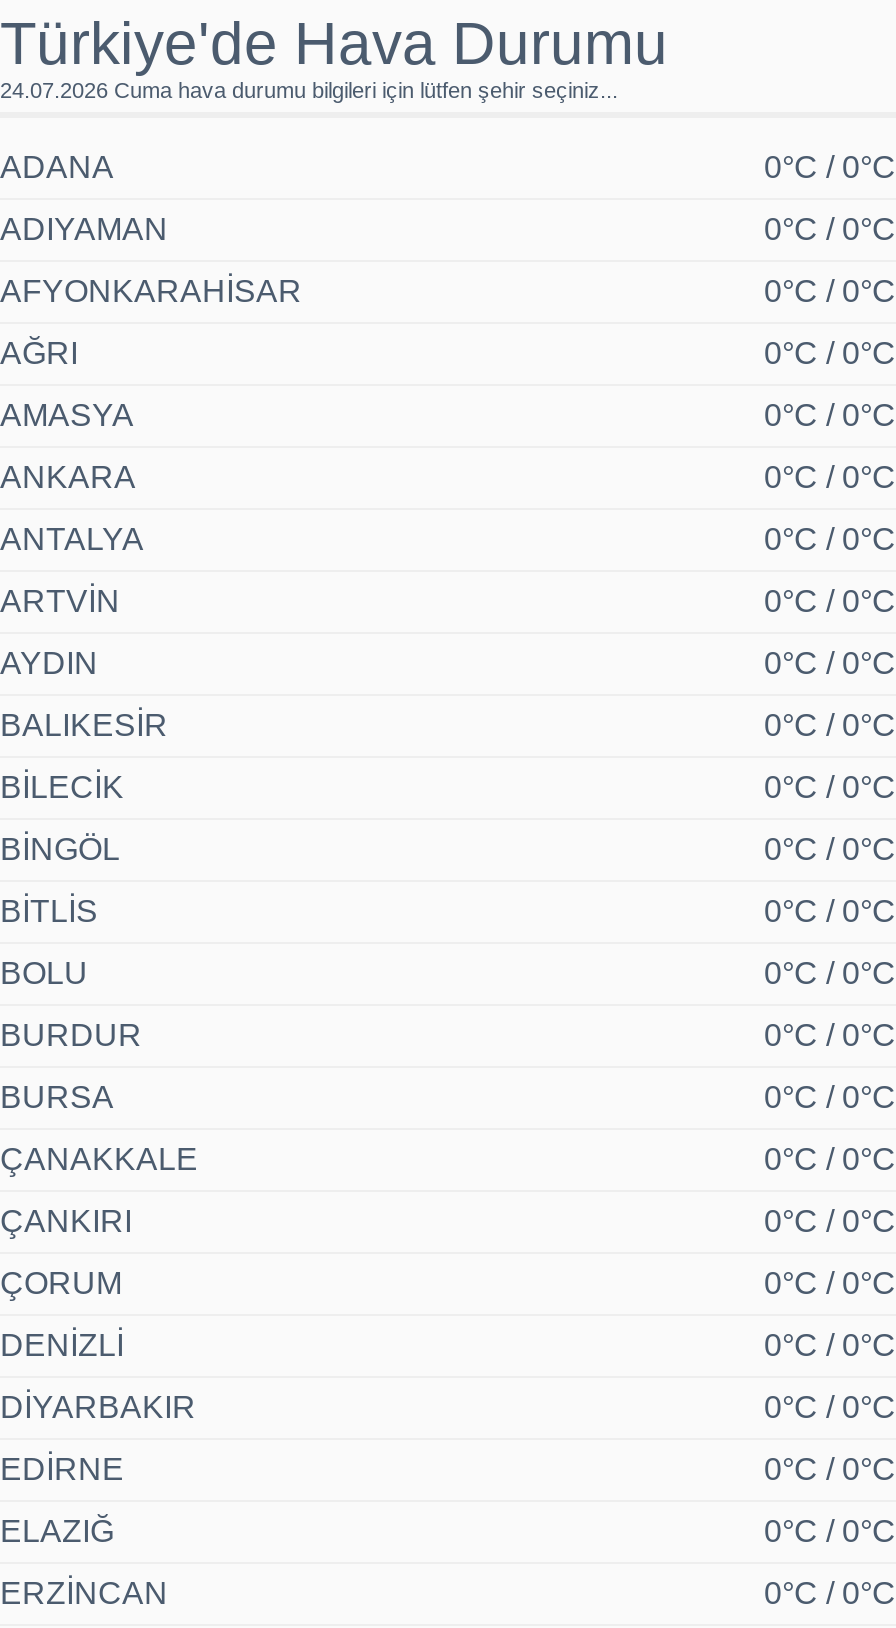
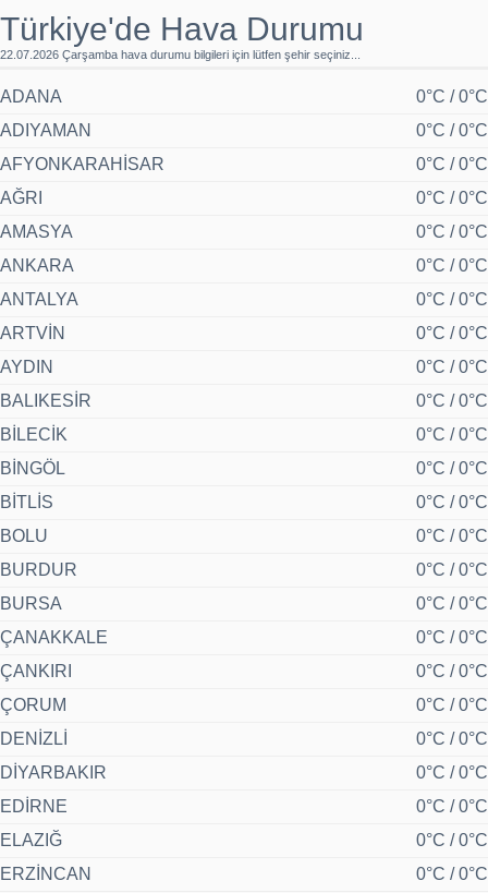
[0,78,618,102] 24.07.2026 Cuma hava durumu bilgileri için lütfen şehir seçiniz... -> [0,48,361,61] 22.07.2026 Çarşamba hava durumu bilgileri için lütfen şehir seçiniz...

